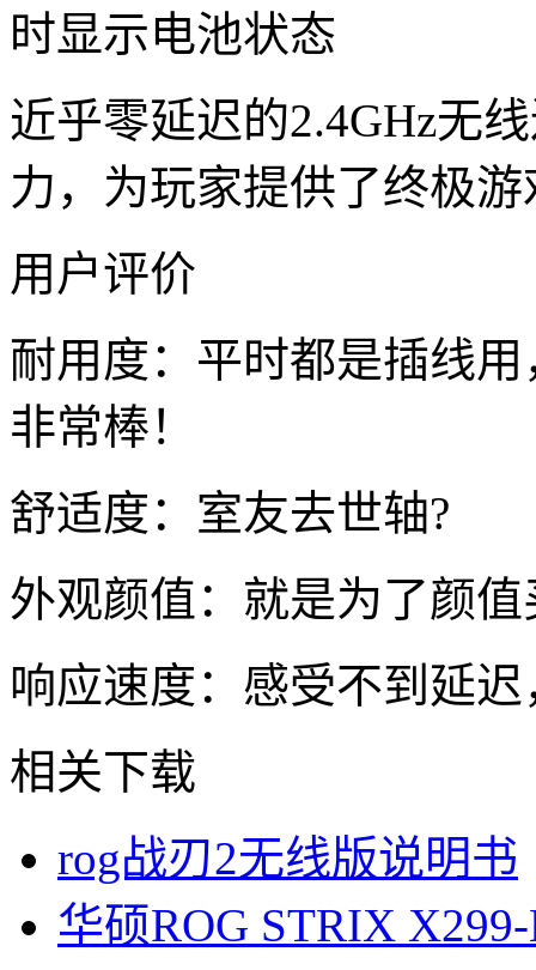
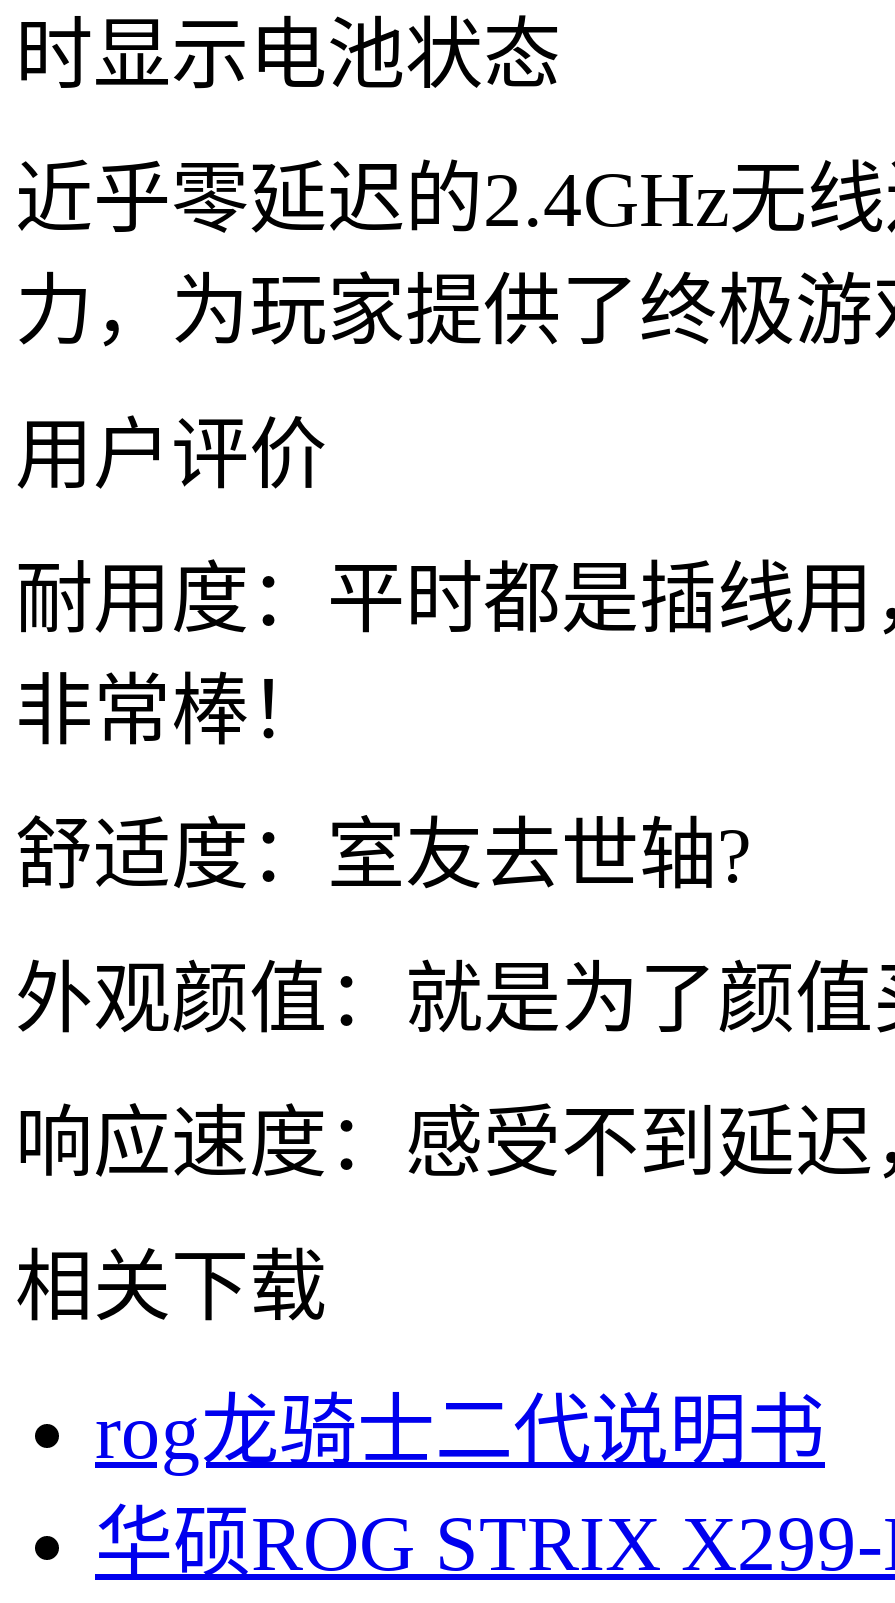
[57,832,518,884] rog战刃2无线版说明书 -> [95,1388,825,1474] rog龙骑士二代说明书

